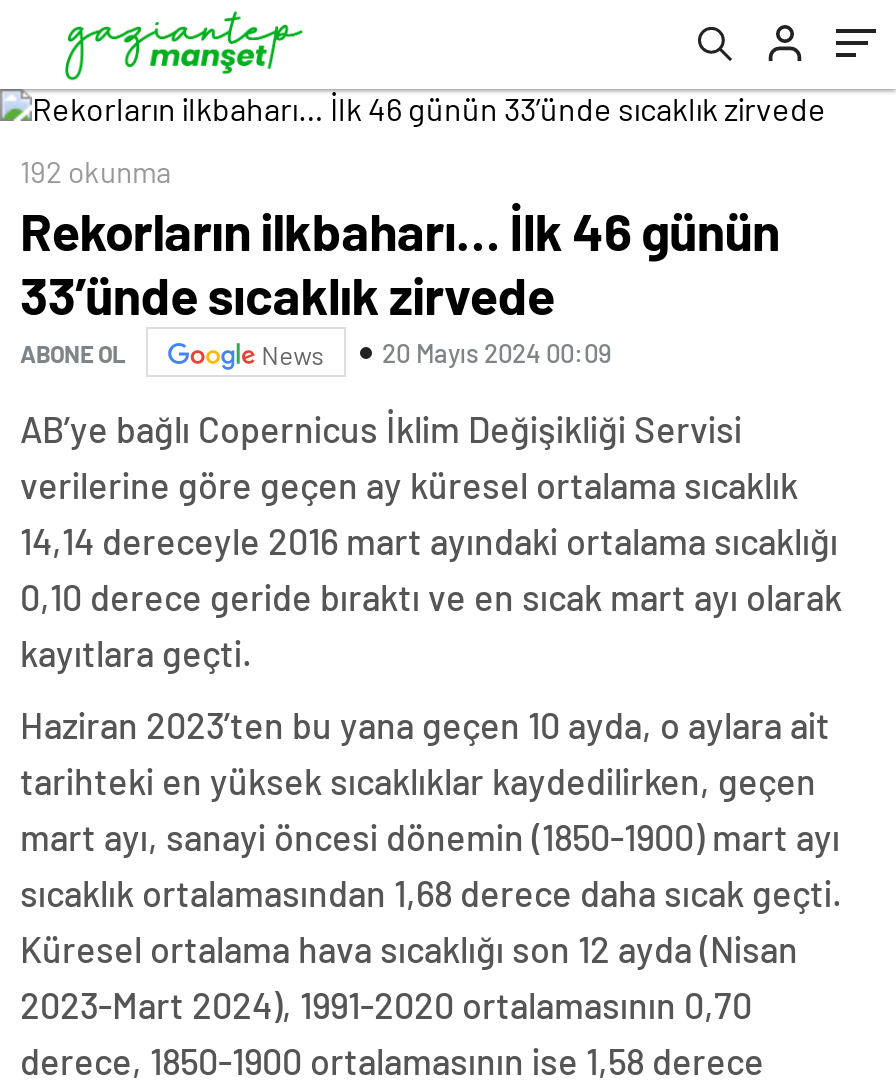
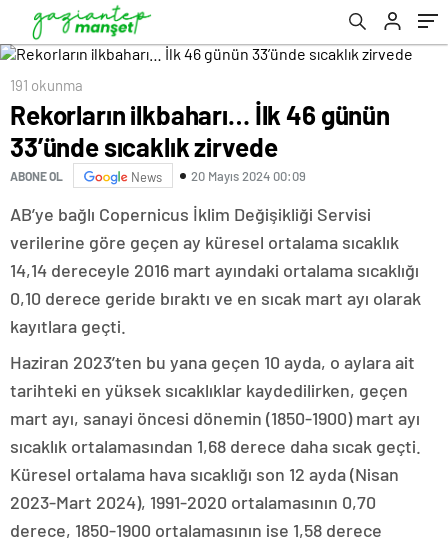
[20,153,172,189] 192 okunma -> [10,76,83,94] 191 okunma

